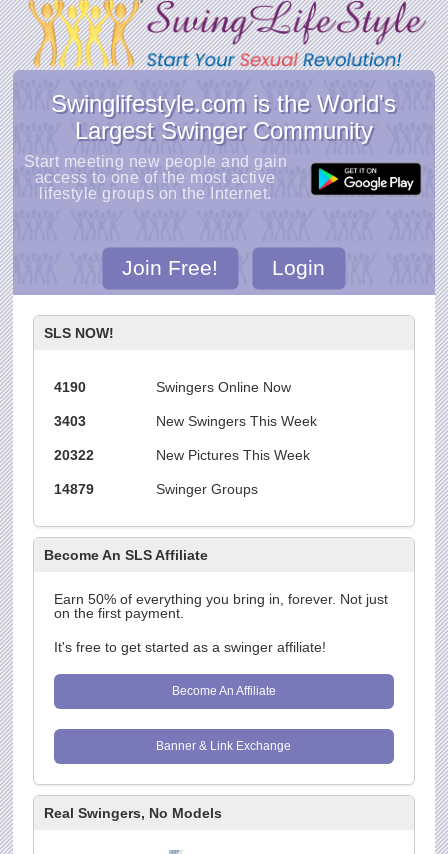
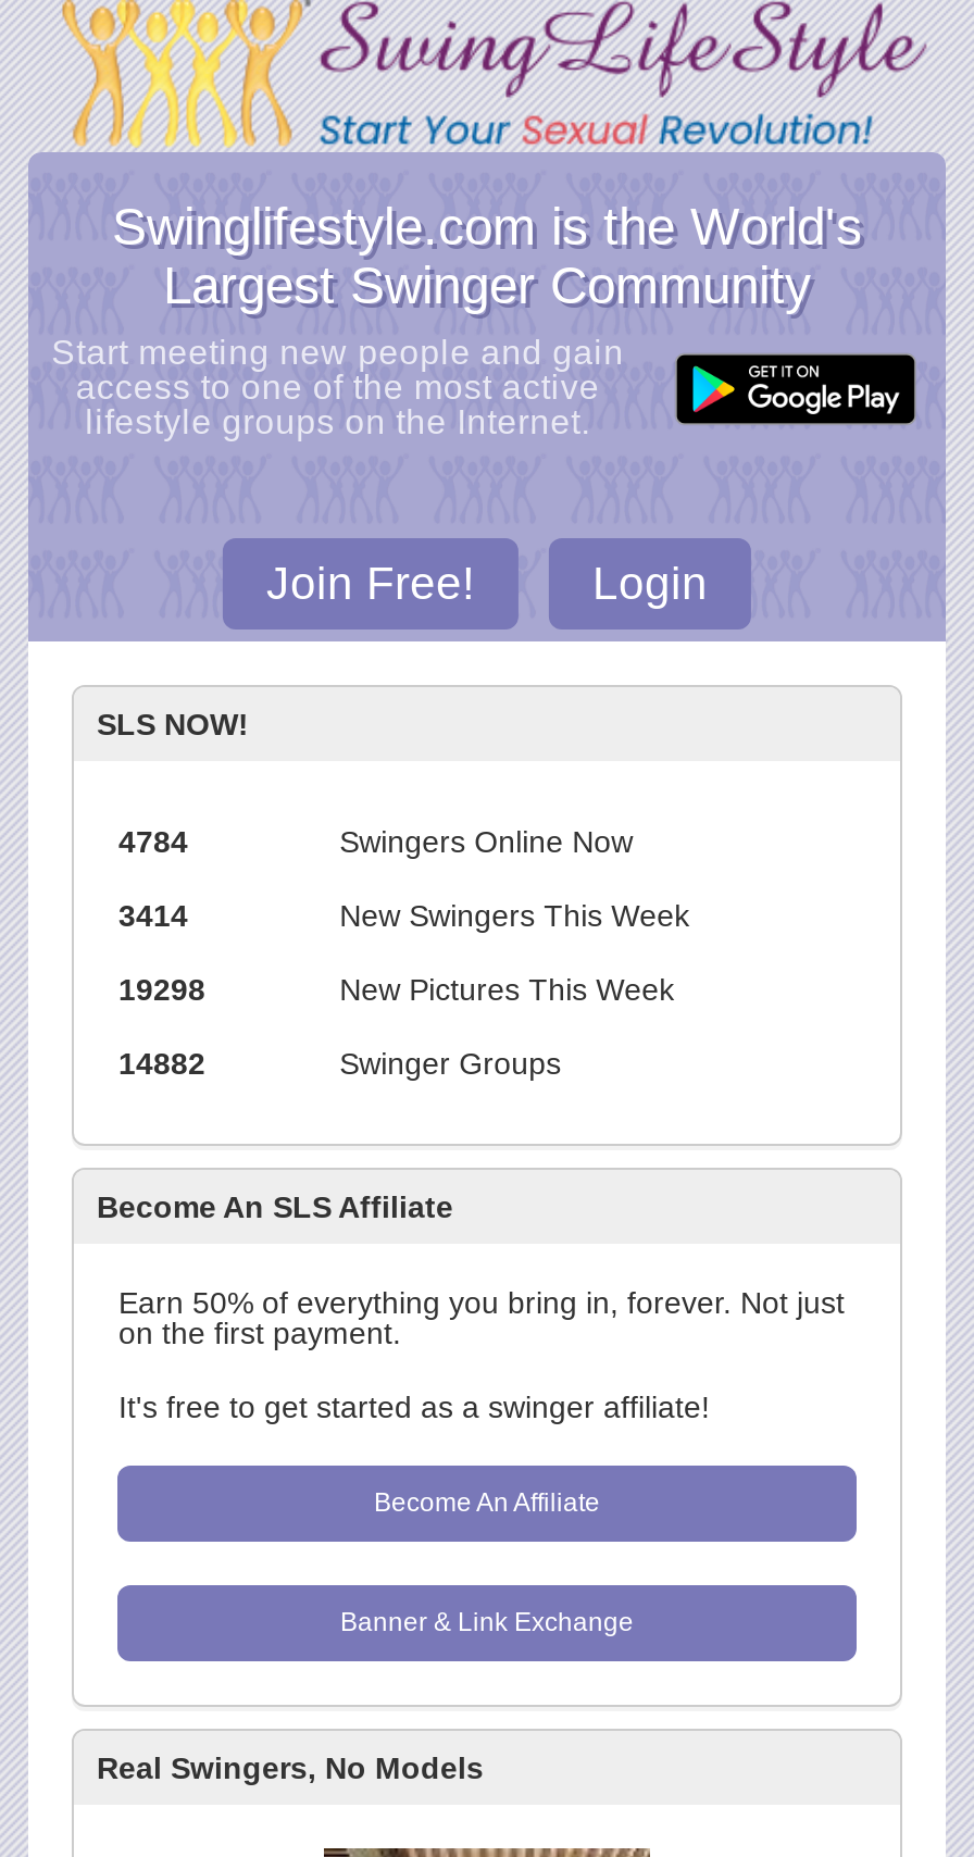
[54,379,86,395] 4190 -> [118,823,188,858] 4784
[54,413,86,429] 3403 -> [118,897,188,932] 3414
[54,447,94,463] 20322 -> [118,971,205,1006] 19298
[54,481,94,497] 14879 -> [118,1045,205,1080] 14882

